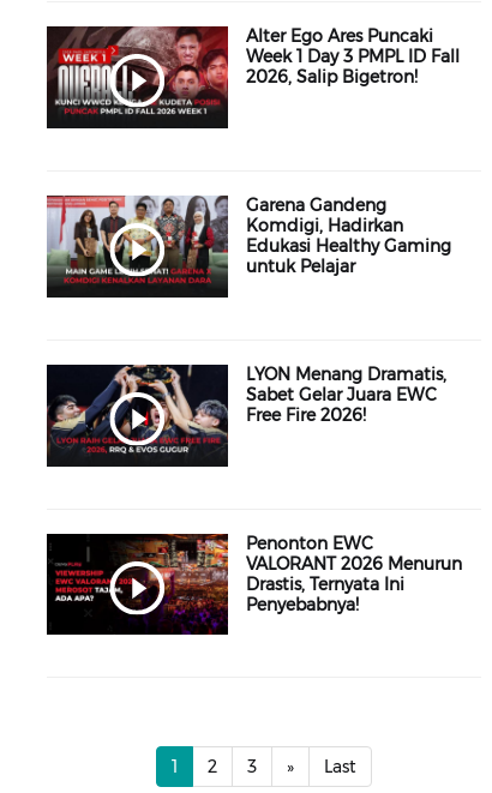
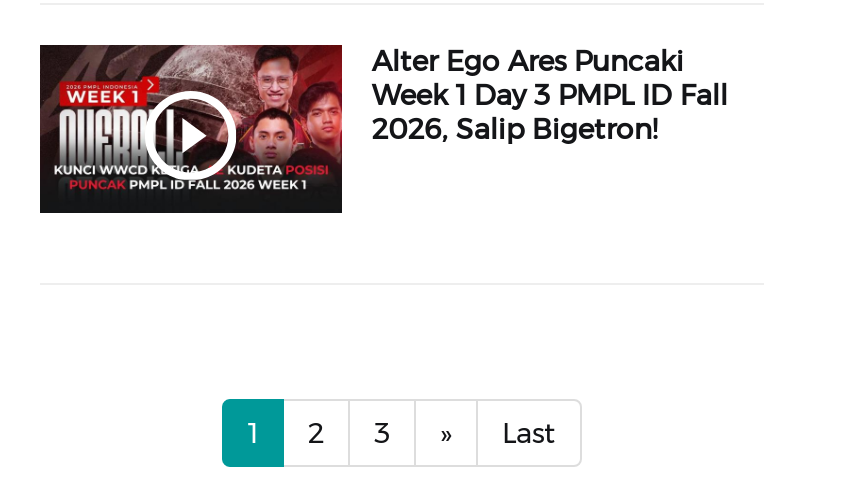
[46,194,451,299] [image] | Garena Gandeng | Komdigi, Hadirkan | Edukasi Healthy Gaming | untuk Pelajar -> none
[46,363,446,468] [image] | LYON Menang Dramatis, | Sabet Gelar Juara EWC | Free Fire 2026! -> none
[47,532,462,635] [image] | Penonton EWC | VALORANT 2026 Menurun | Drastis, Ternyata Ini | Penyebabnya! -> none

